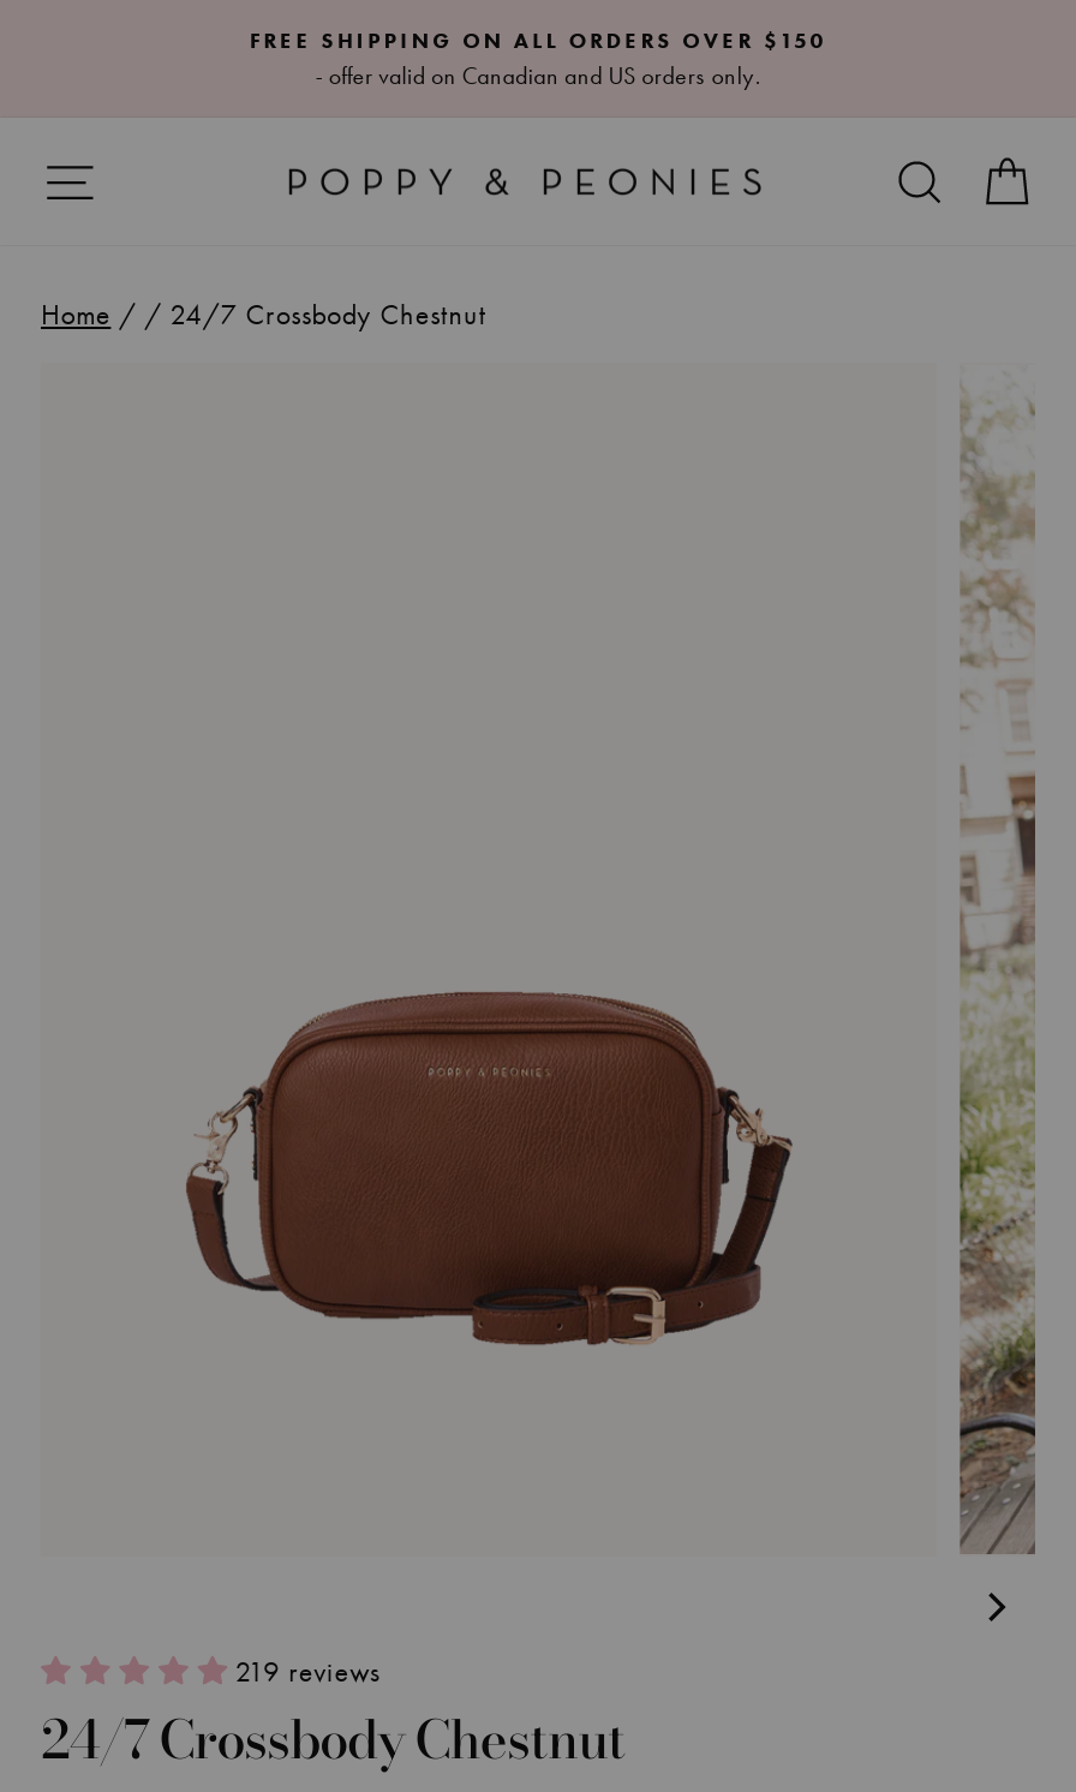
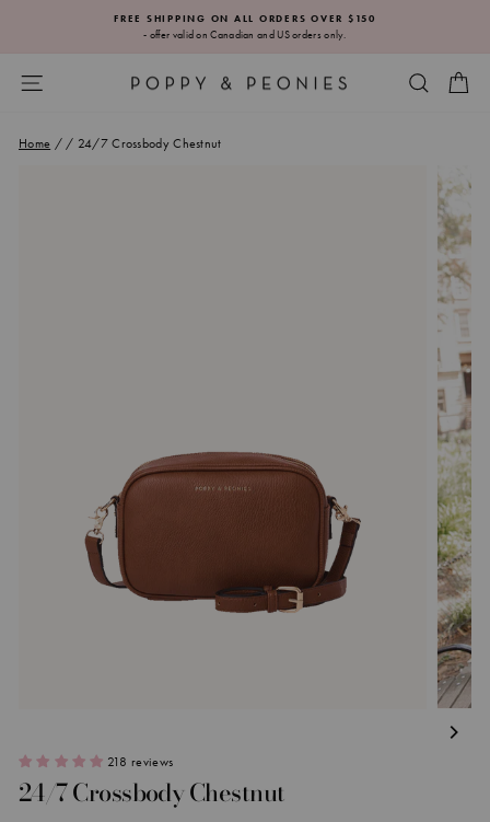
[235,1652,380,1691] 219 reviews -> [107,753,173,770] 218 reviews

